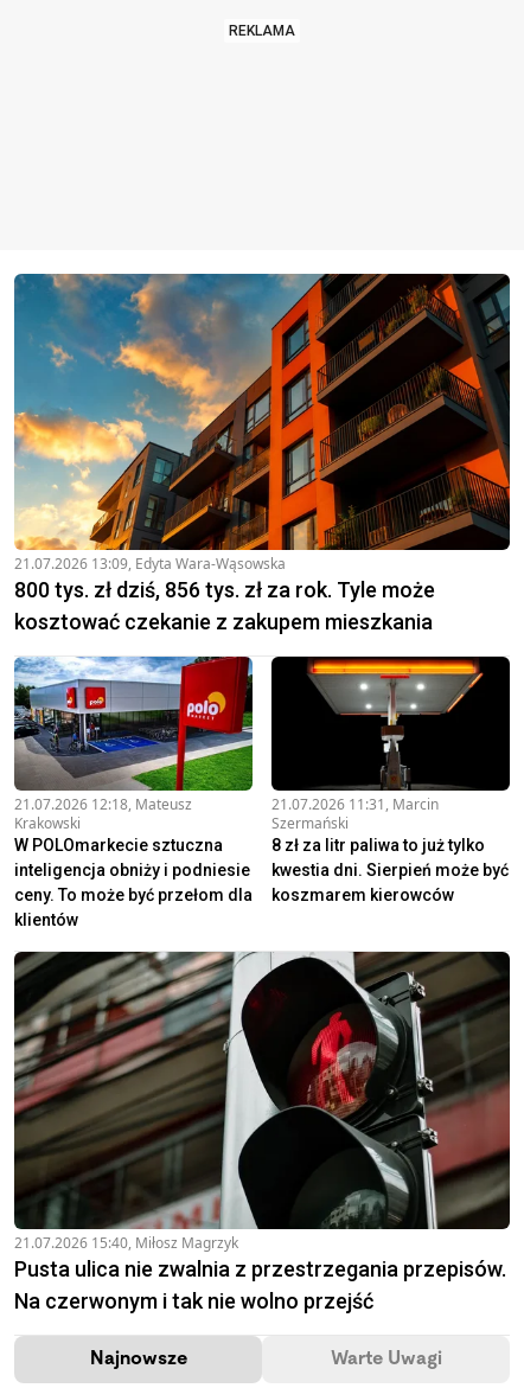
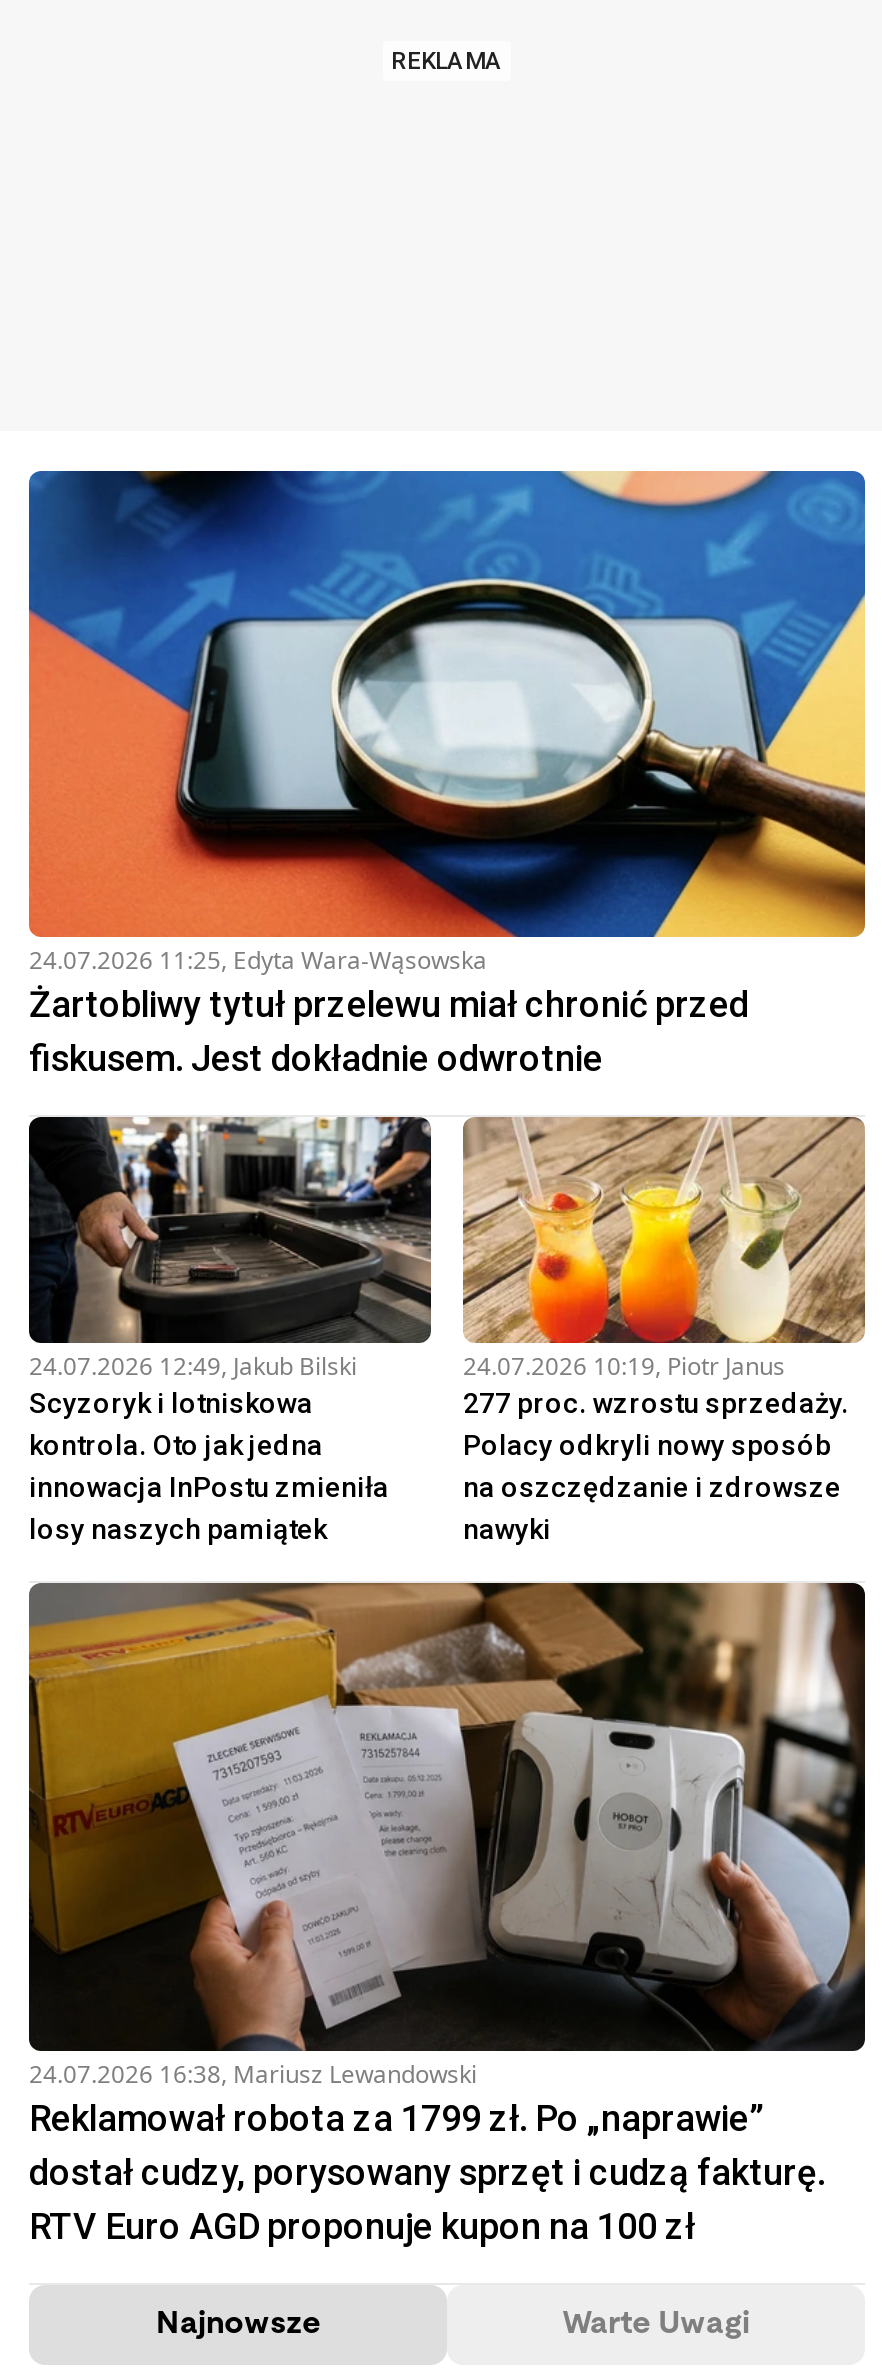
[13,273,511,635] [image] | 21.07.2026 13:09, Edyta Wara-Wąsowska | 800 tys. zł dziś, 856 tys. zł za rok. Tyle może | kosztować czekanie z zakupem mieszkania -> [27,469,867,1080] [image] | 24.07.2026 11:25, Edyta Wara-Wąsowska | Żartobliwy tytuł przelewu miał chronić przed | fiskusem. Jest dokładnie odwrotnie
[13,655,254,930] [image] | 21.07.2026 12:18, Mateusz | Krakowski | W POLOmarkecie sztuczna | inteligencja obniży i podniesie | ceny. To może być przełom dla | klientów -> [27,1117,433,1545] [image] | 24.07.2026 12:49, Jakub Bilski | Scyzoryk i lotniskowa | kontrola. Oto jak jedna | innowacja InPostu zmieniła | losy naszych pamiątek
[270,655,511,905] [image] | 21.07.2026 11:31, Marcin | Szermański | 8 zł za litr paliwa to już tylko | kwestia dni. Sierpień może być | koszmarem kierowców -> [461,1115,867,1545] [image] | 24.07.2026 10:19, Piotr Janus | 277 proc. wzrostu sprzedaży. | Polacy odkryli nowy sposób | na oszczędzanie i zdrowsze | nawyki
[13,933,511,1313] [image] | 21.07.2026 15:40, Miłosz Magrzyk | Pusta ulica nie zwalnia z przestrzegania przepisów. | Na czerwonym i tak nie wolno przejść -> [27,1581,867,2246] [image] | 24.07.2026 16:38, Mariusz Lewandowski | Reklamował robota za 1799 zł. Po „naprawie” | dostał cudzy, porysowany sprzęt i cudzą fakturę. | RTV Euro AGD proponuje kupon na 100 zł

